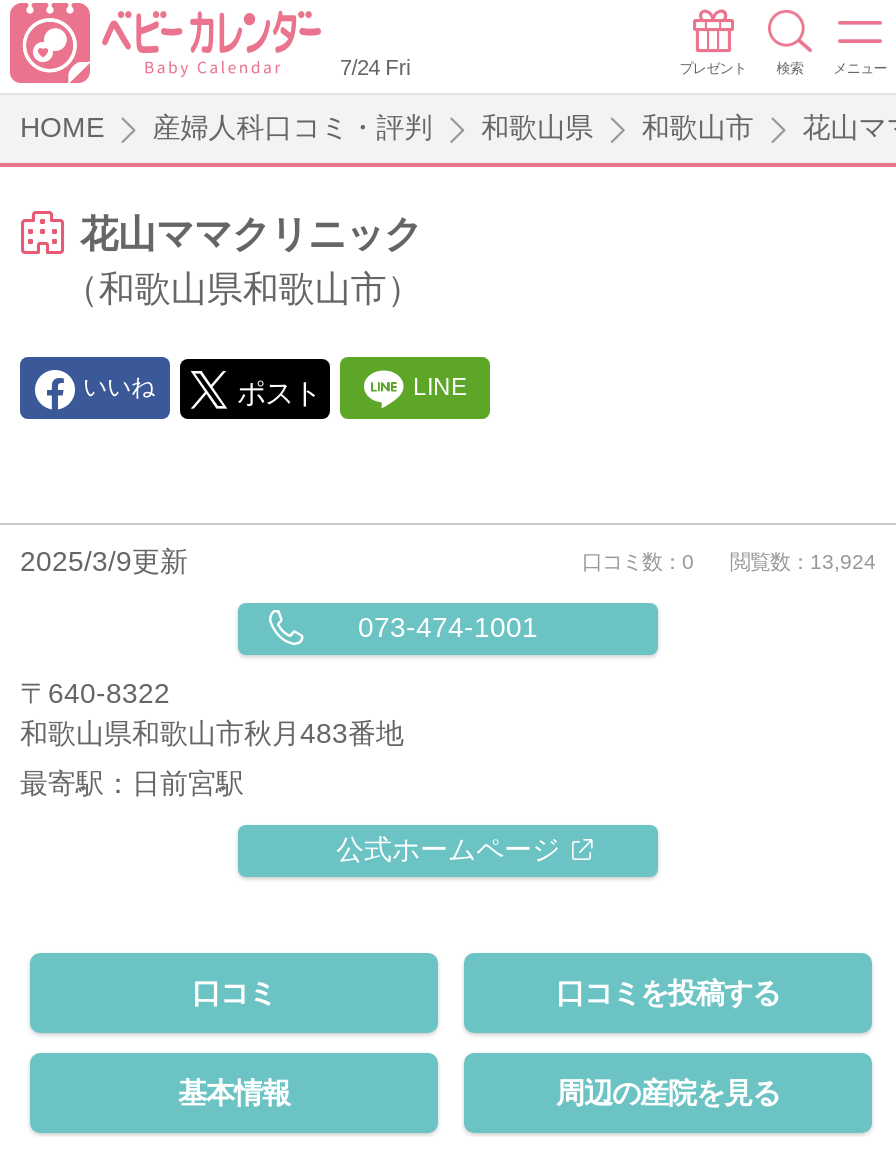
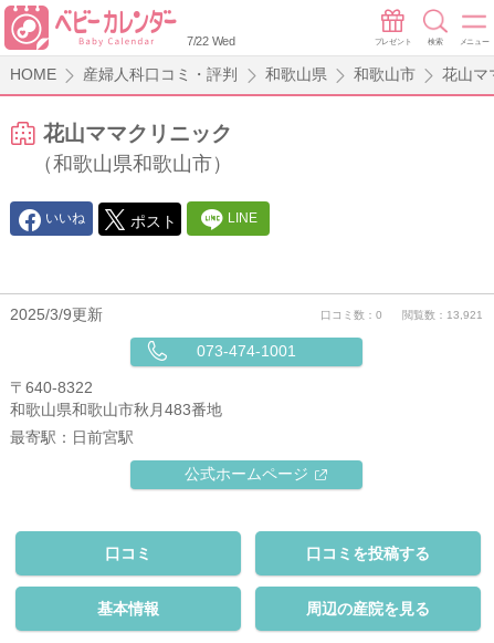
[340,55,410,79] 7/24 Fri -> [187,34,235,48] 7/22 Wed
[582,551,876,573] 口コミ数：0 閲覧数：13,924 -> [320,309,483,321] 口コミ数：0 閲覧数：13,921

